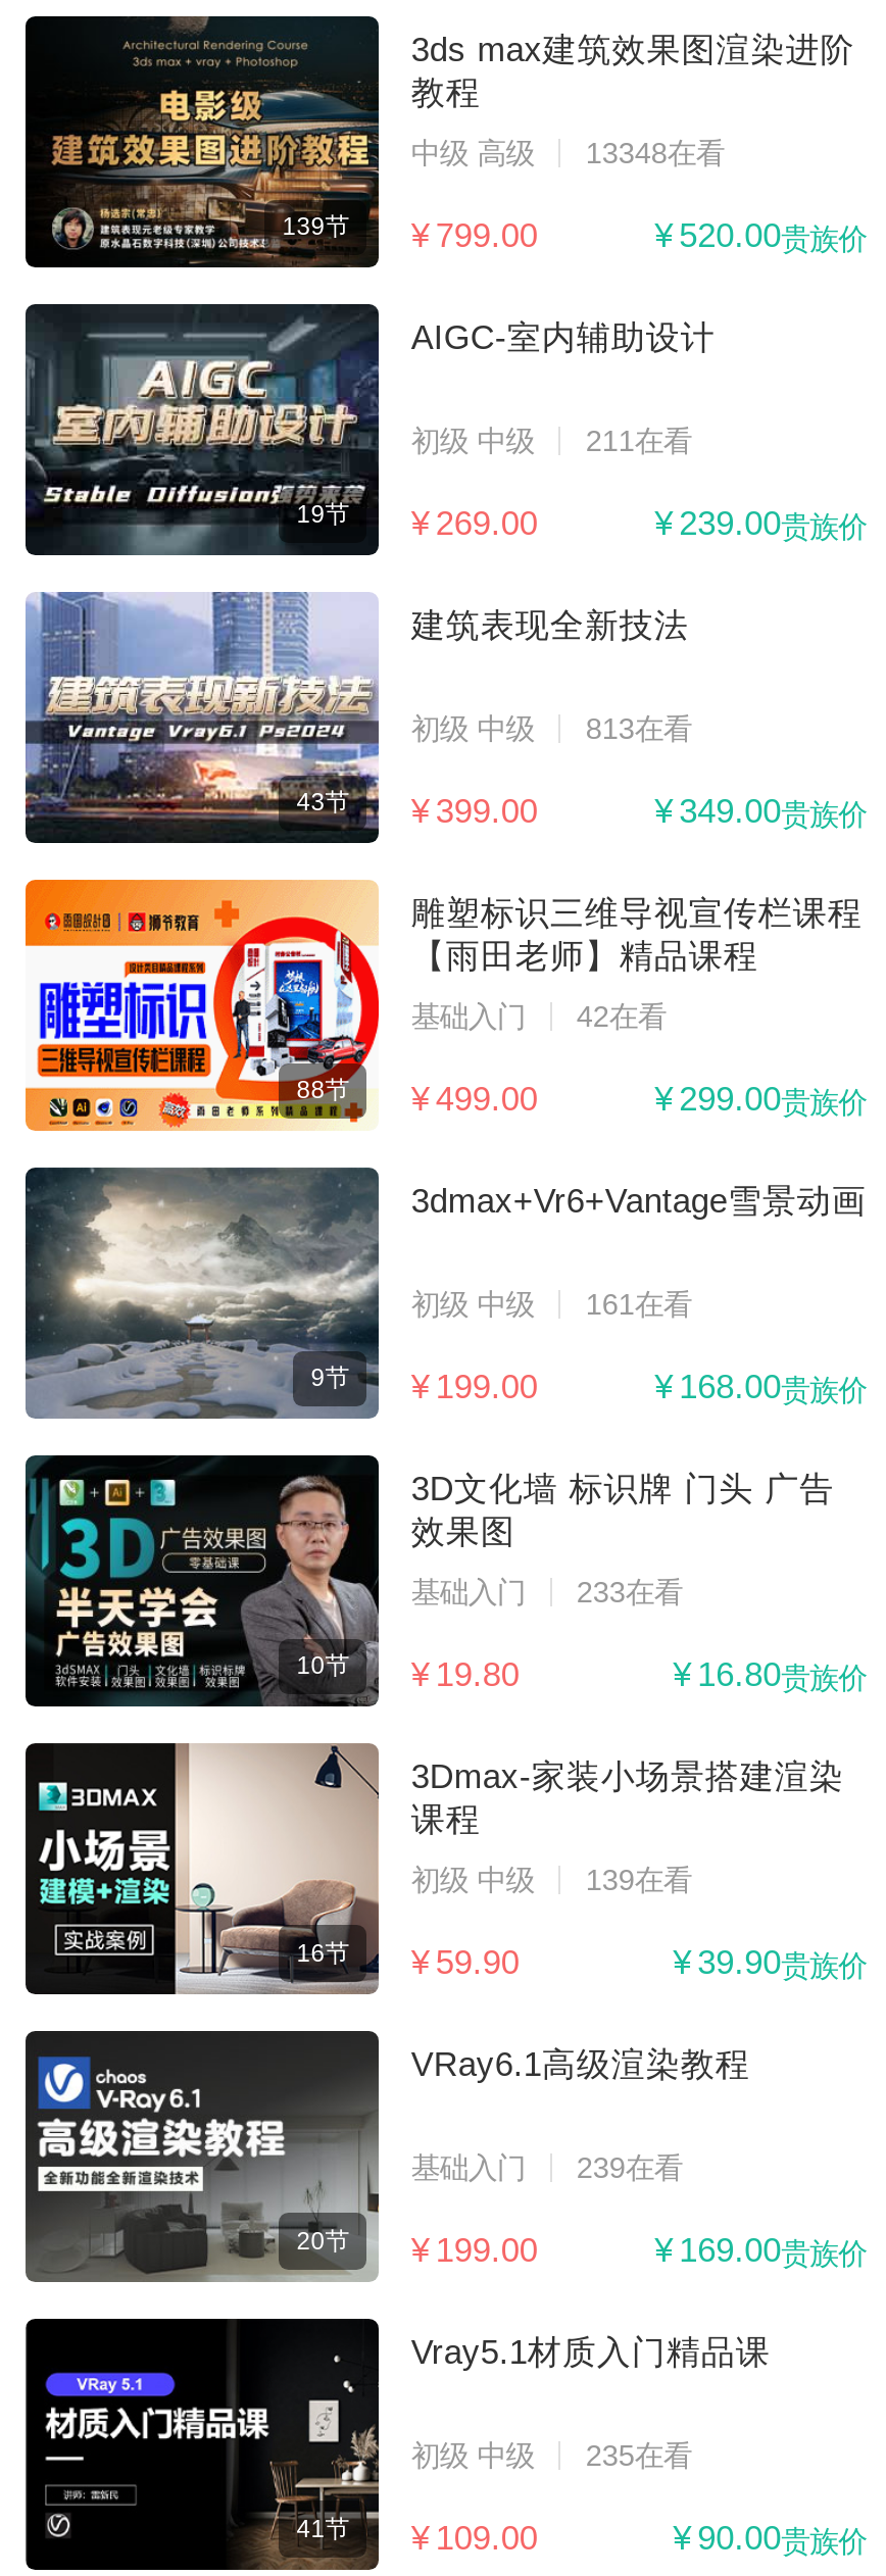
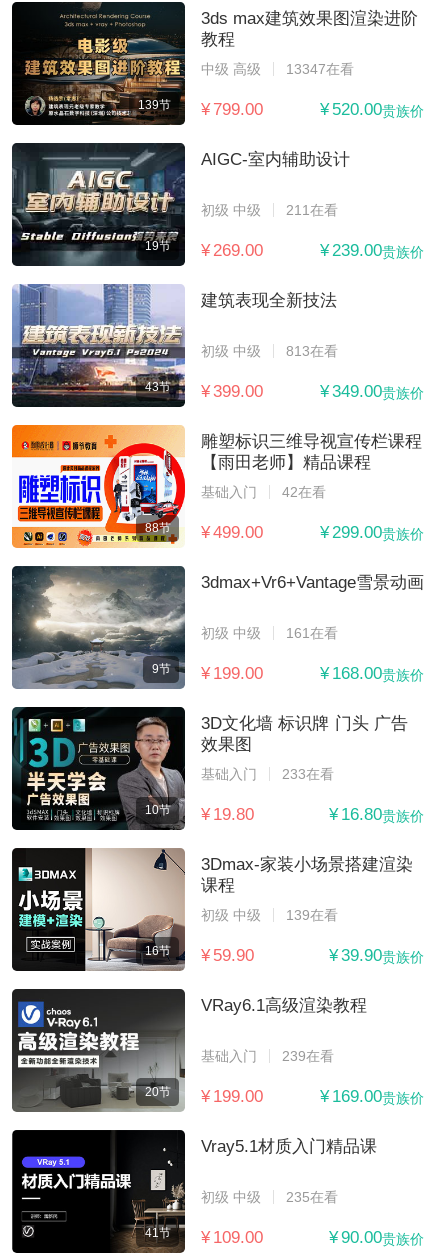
[411,137,724,170] 中级 高级 13348在看 -> [201,61,354,77] 中级 高级 13347在看

